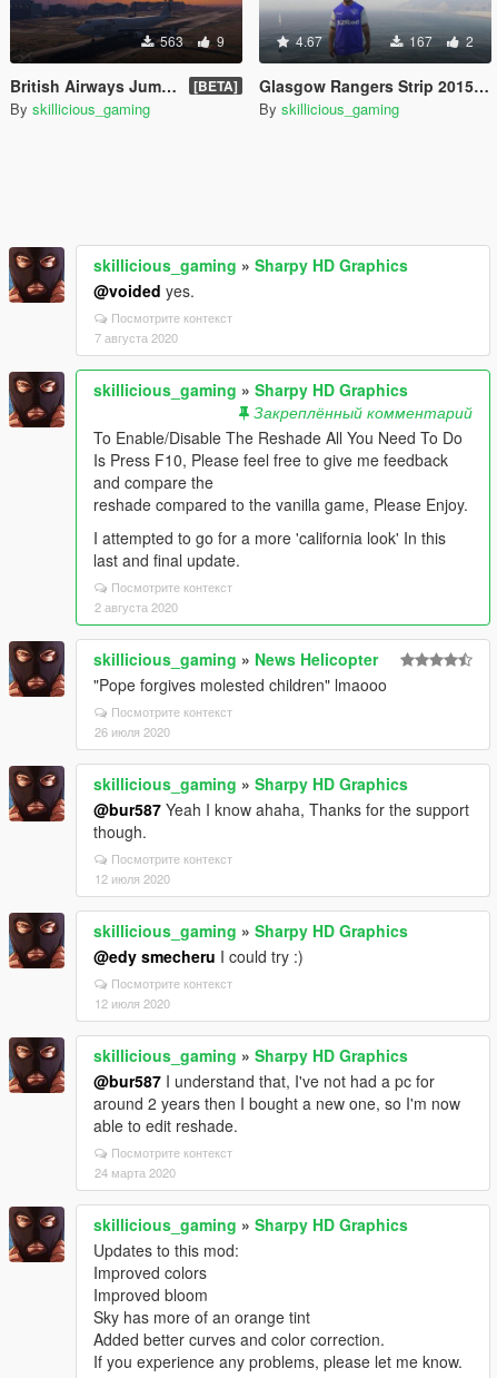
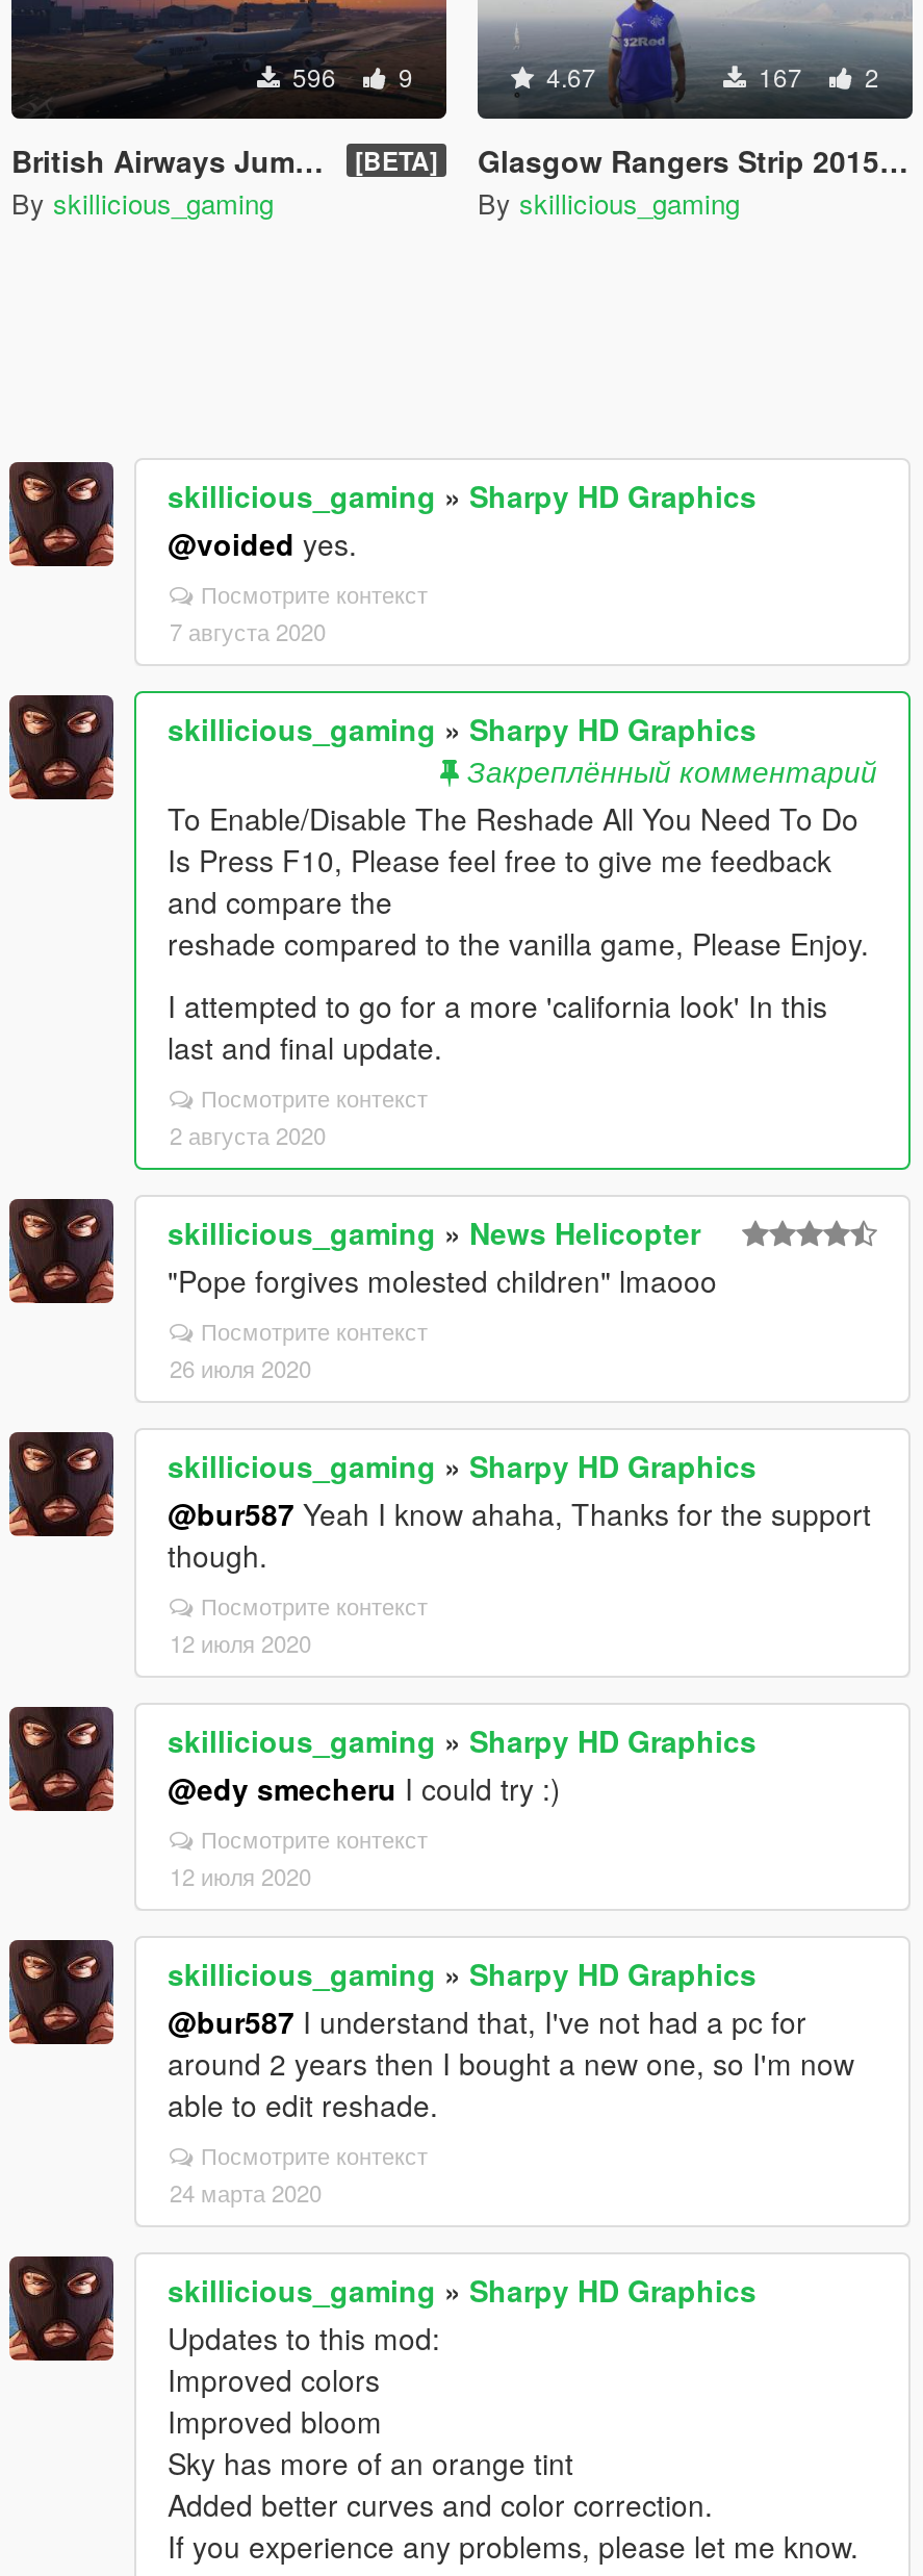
[157,32,225,50] 563 9 -> [286,59,413,94] 596 9

